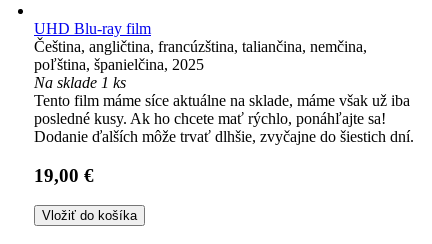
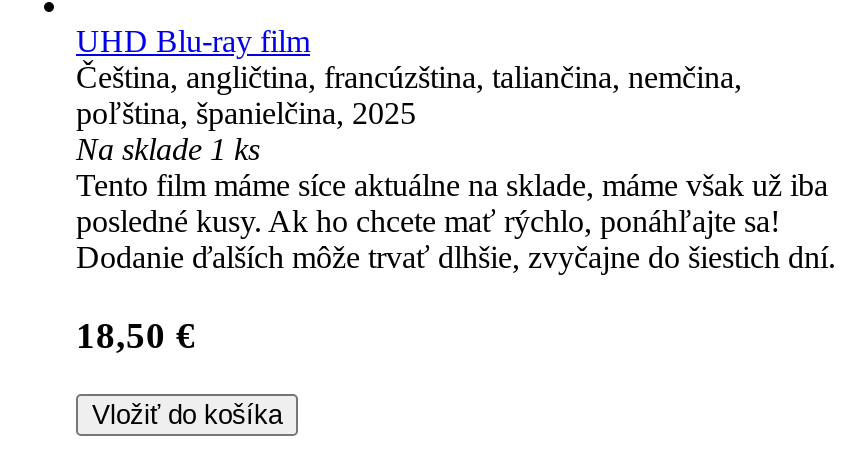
[34,165,94,186] 19,00 € -> [76,313,196,355] 18,50 €

